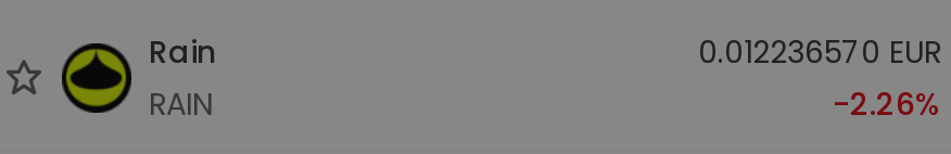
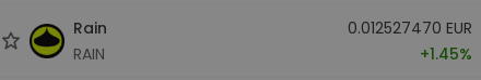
[698,29,941,125] 0.012236570 EUR | -2.26% -> [348,17,472,64] 0.012527470 EUR | +1.45%

